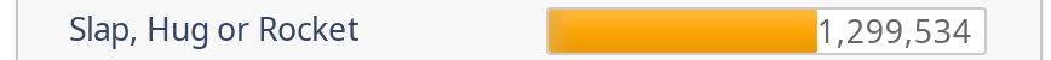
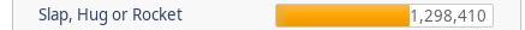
[817,10,972,53] 1,299,534 -> [409,5,486,26] 1,298,410

